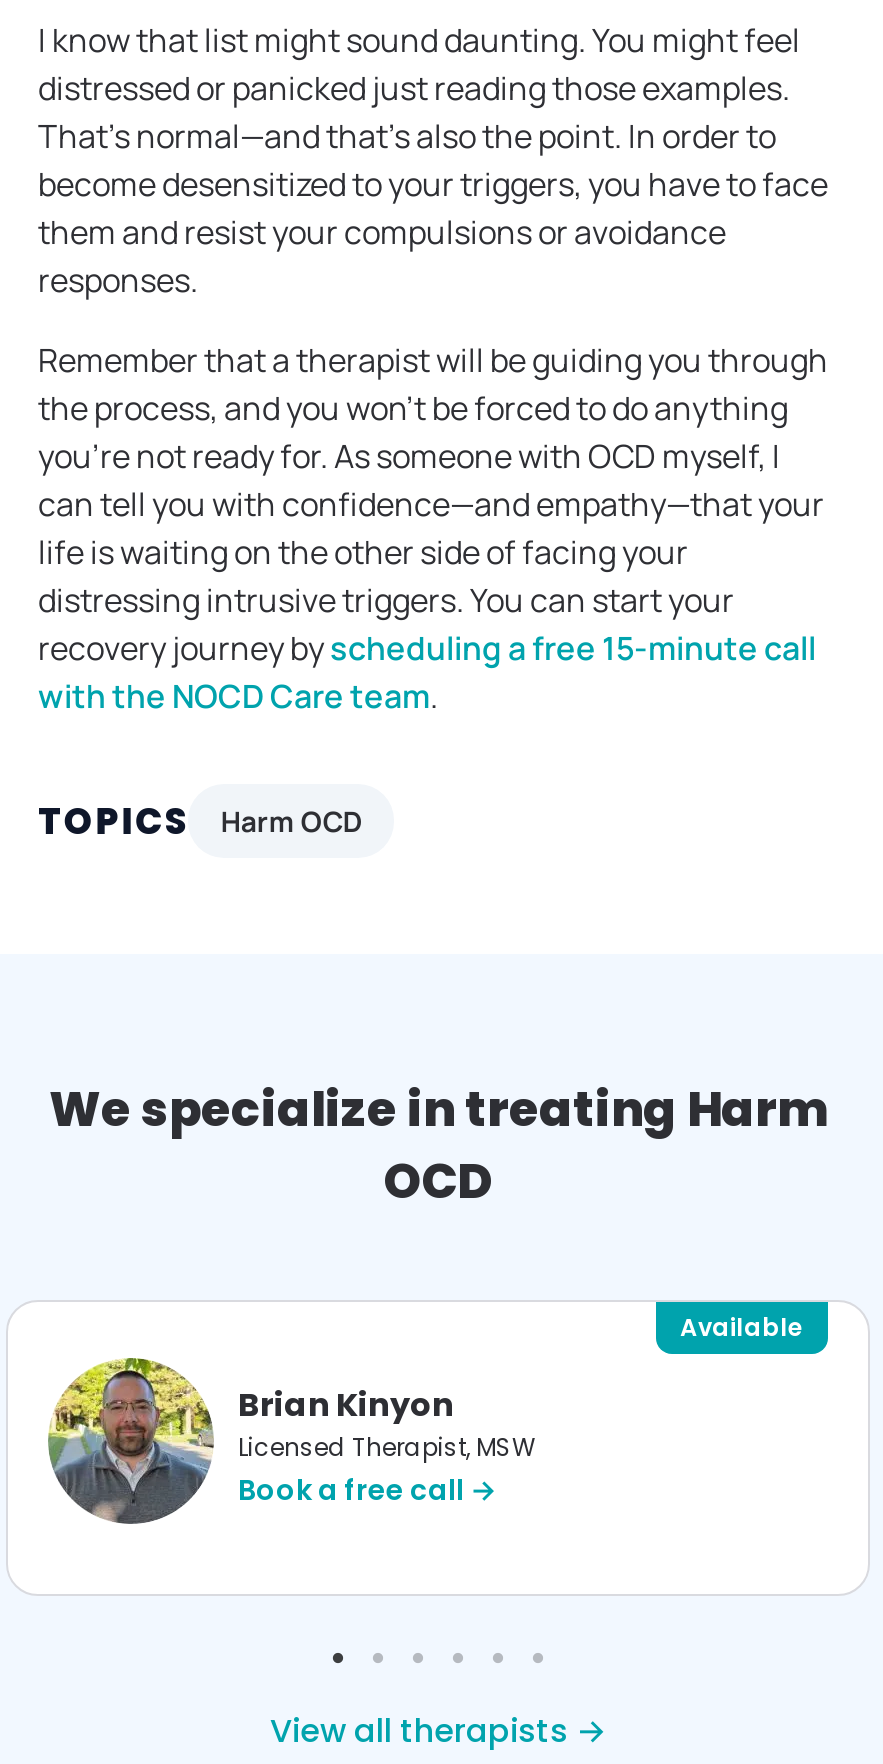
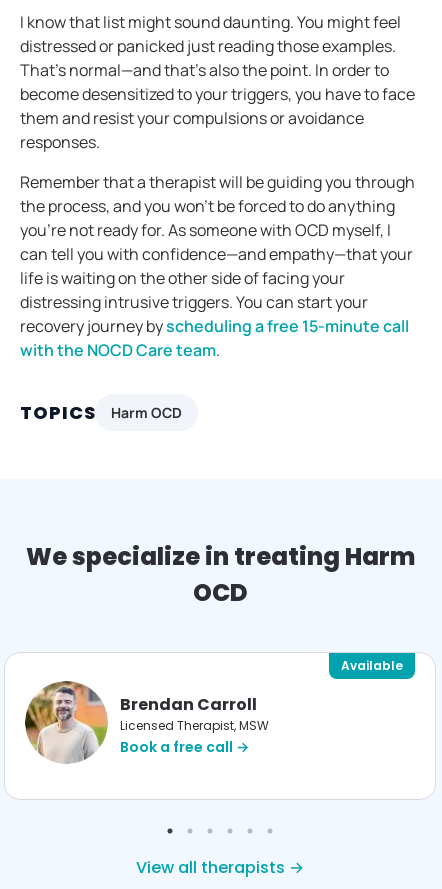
[46,1358,454,1524] [image] | Brian Kinyon -> [24,681,257,763] [image] | Brendan Carroll

